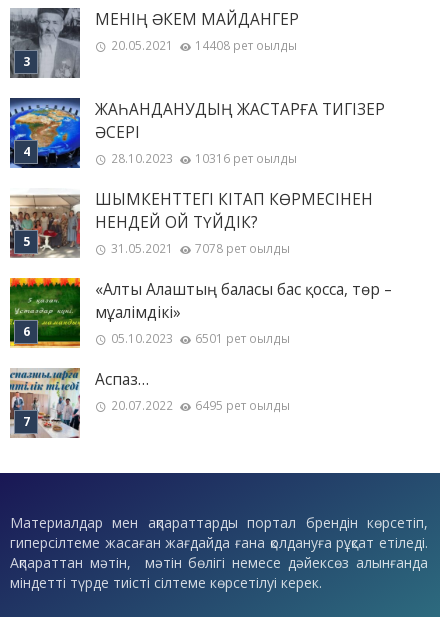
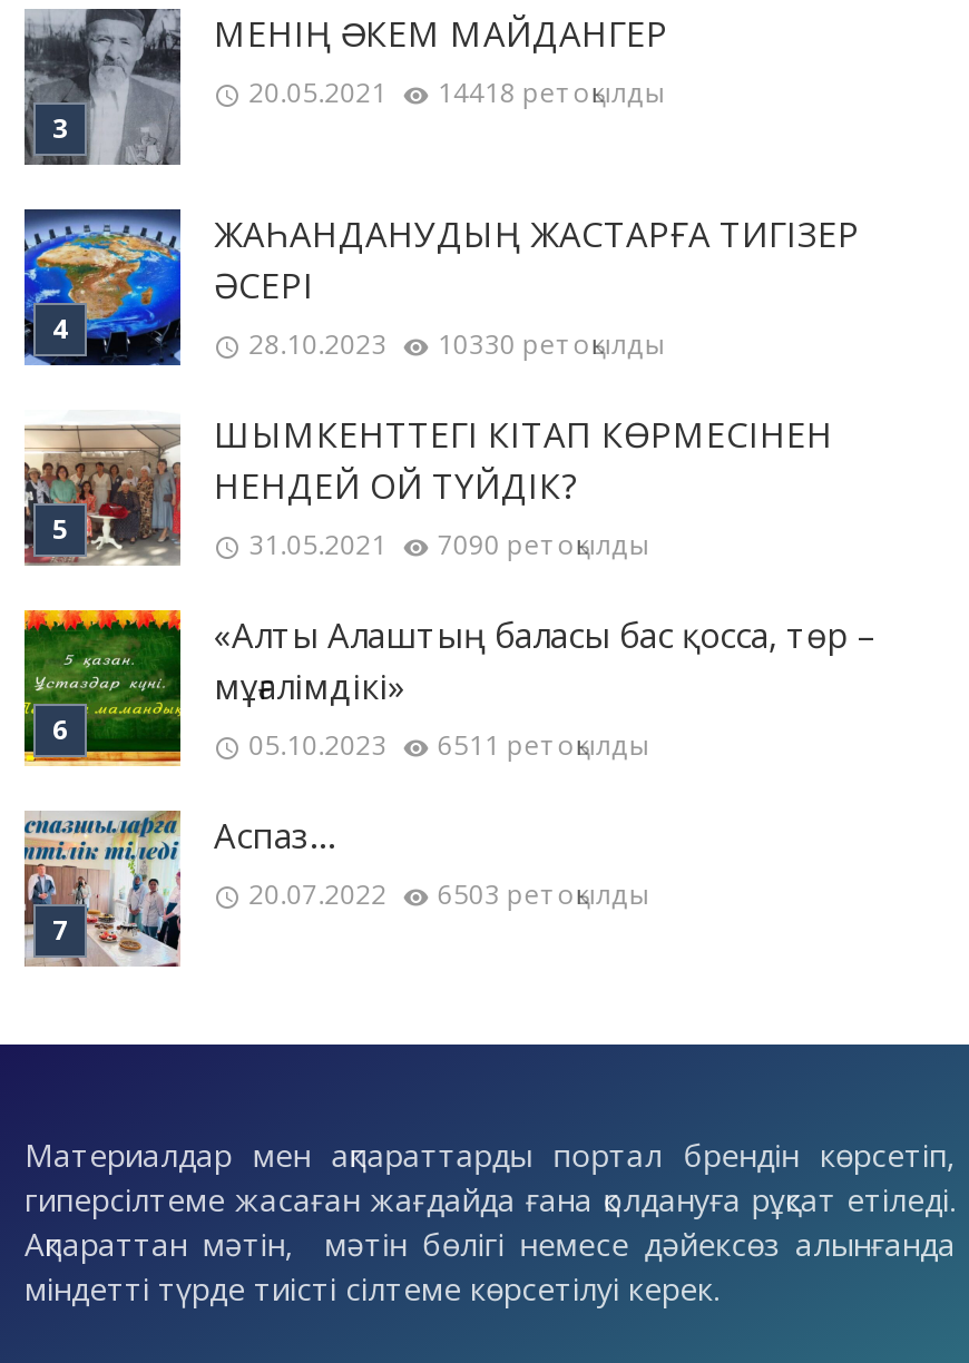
[111,37,297,54] 20.05.2021 14408 рет оқылды -> [249,74,665,112] 20.05.2021 14418 рет оқылды
[111,150,297,167] 28.10.2023 10316 рет оқылды -> [249,326,665,364] 28.10.2023 10330 рет оқылды
[111,240,290,257] 31.05.2021 7078 рет оқылды -> [249,526,649,564] 31.05.2021 7090 рет оқылды
[111,330,290,347] 05.10.2023 6501 рет оқылды -> [249,727,649,765] 05.10.2023 6511 рет оқылды
[111,397,290,414] 20.07.2022 6495 рет оқылды -> [249,876,649,914] 20.07.2022 6503 рет оқылды

